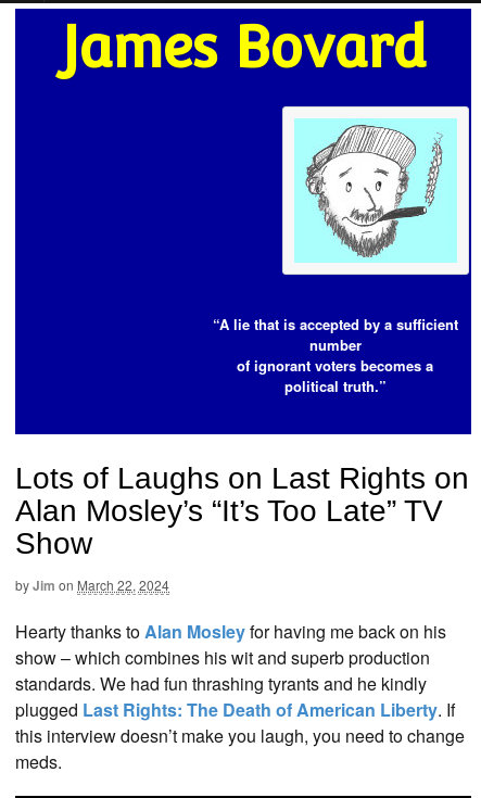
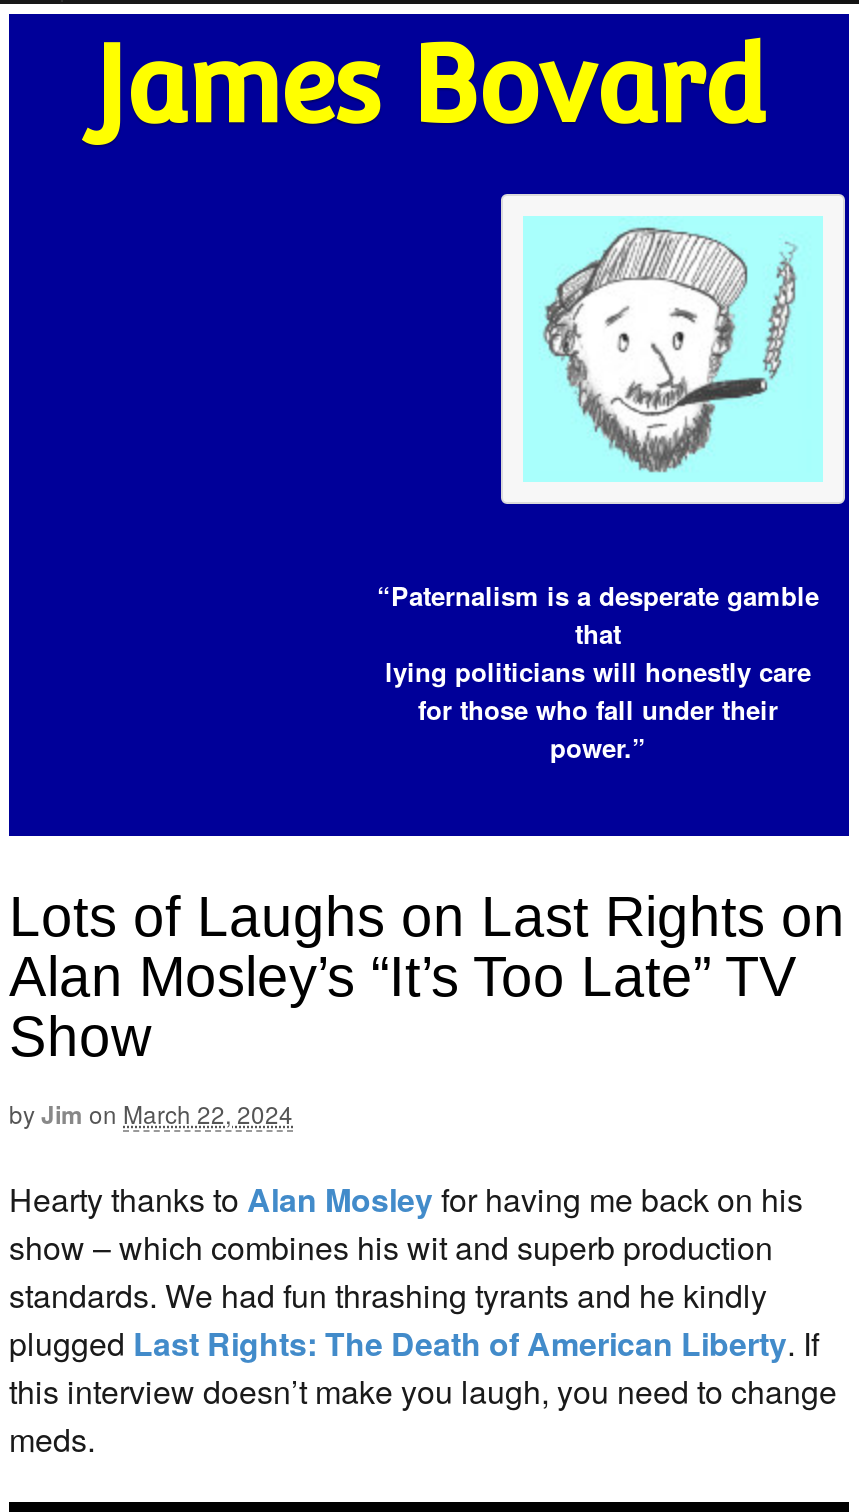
[212,314,458,397] “A lie that is accepted by a sufficient | number | of ignorant voters becomes a | political truth.” -> [377,577,819,767] “Paternalism is a desperate gamble | that | lying politicians will honestly care | for those who fall under their | power.”

